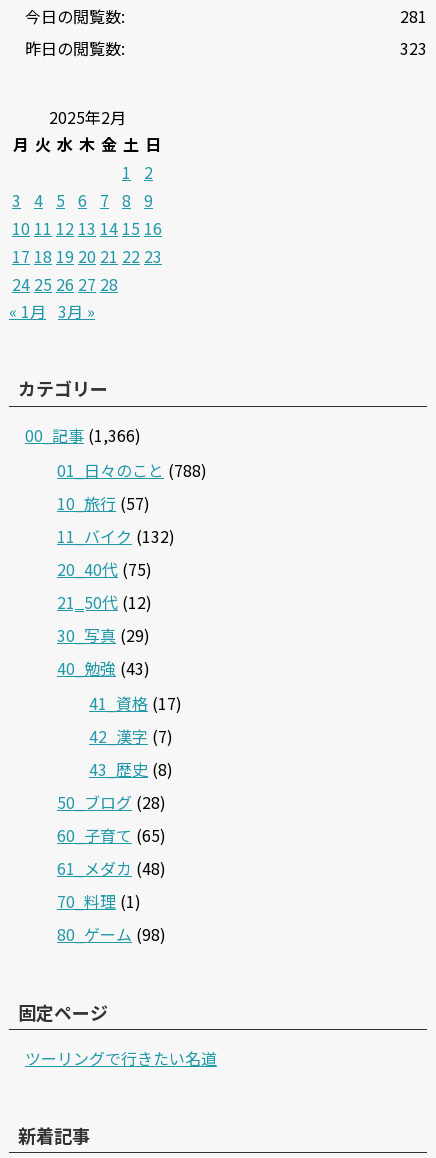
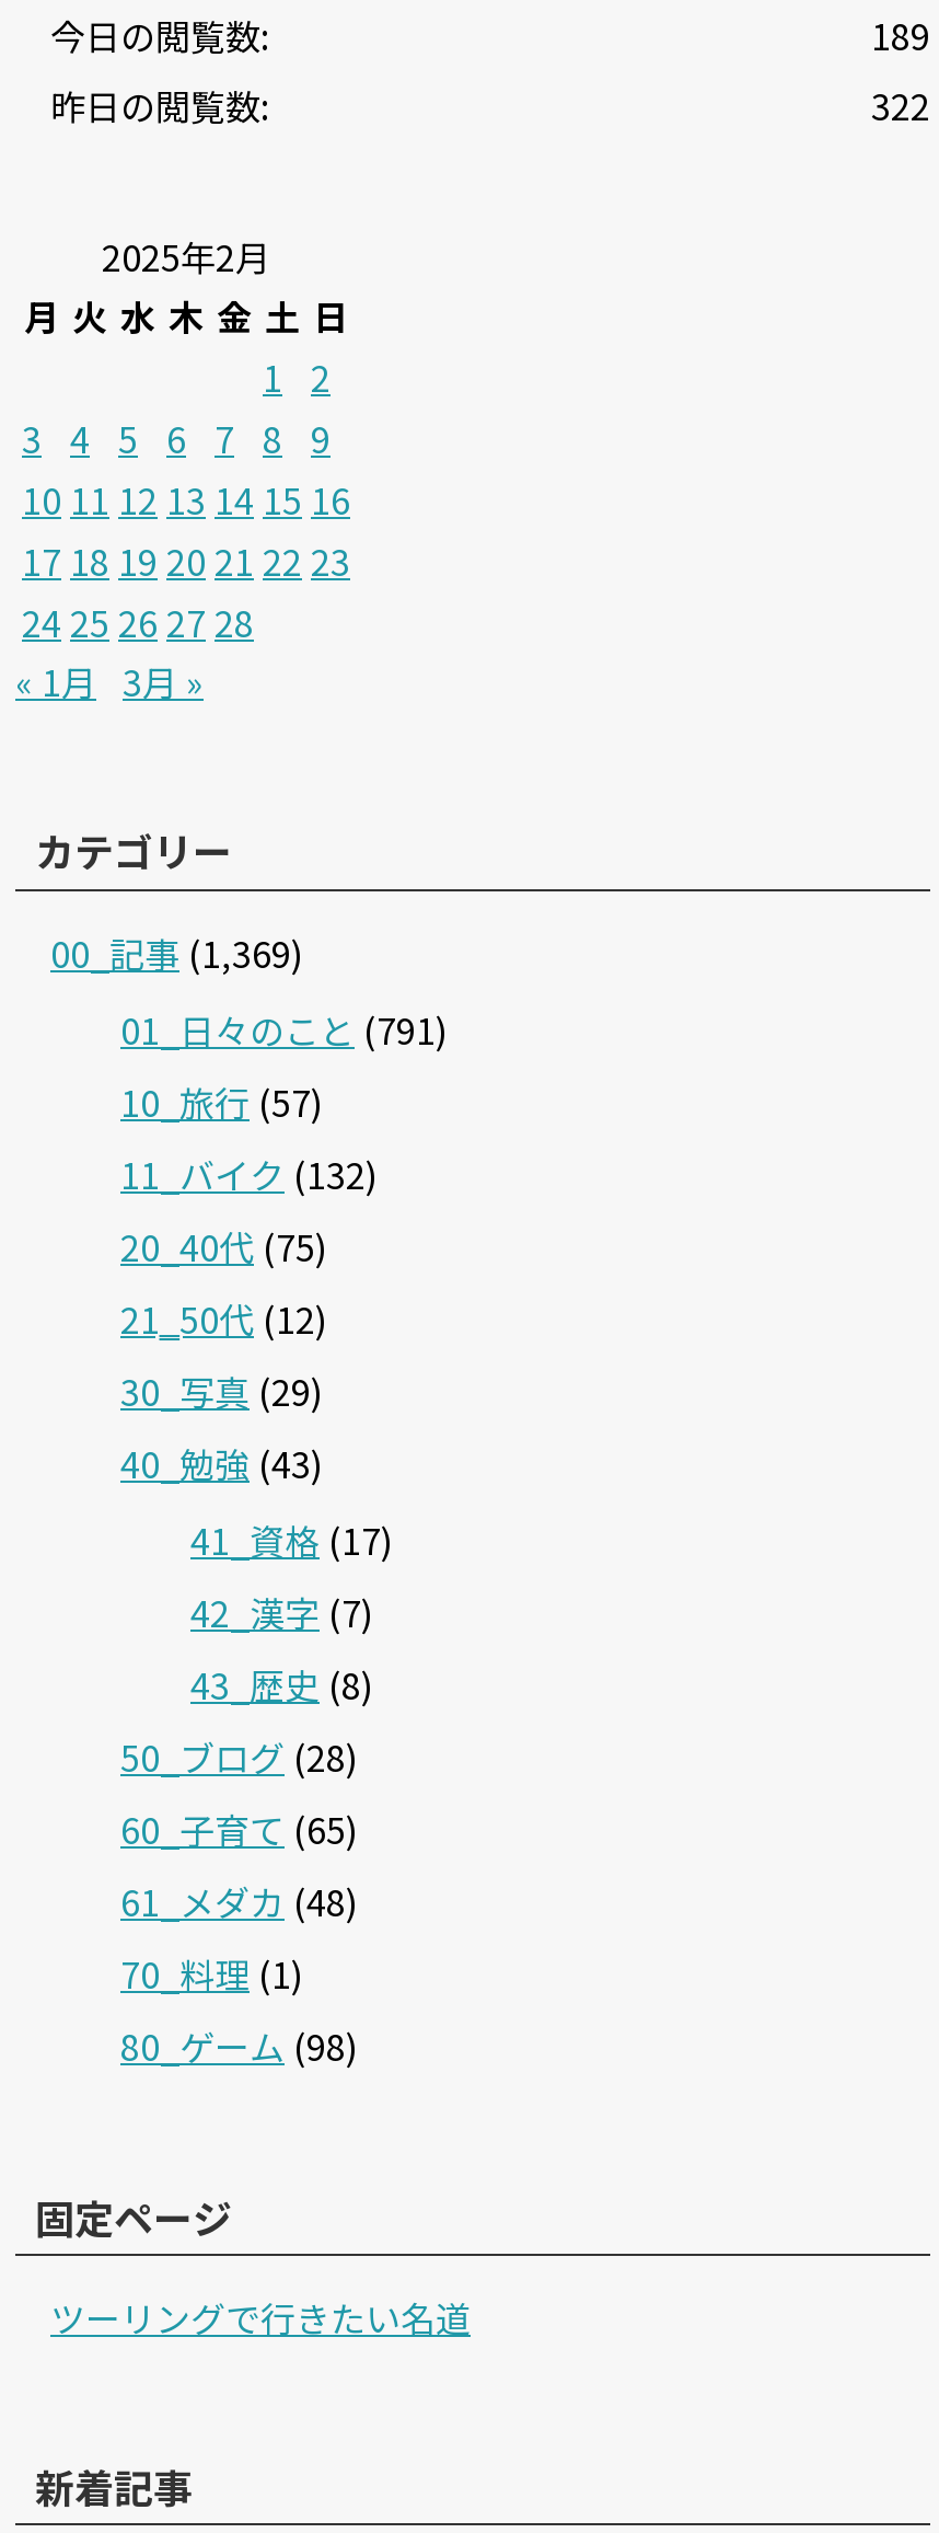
[400,4,427,28] 281 -> [871,9,930,62] 189
[400,36,427,60] 323 -> [871,79,930,132] 322
[25,423,141,447] 00_記事(1,366) -> [50,926,304,978] 00_記事(1,369)
[57,458,207,482] 01_日々のこと(788) -> [120,1002,449,1055] 01_日々のこと(791)

